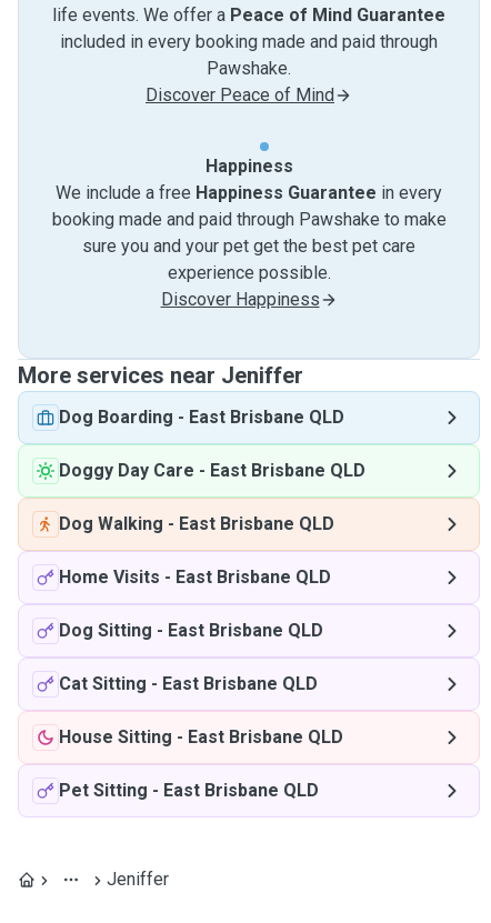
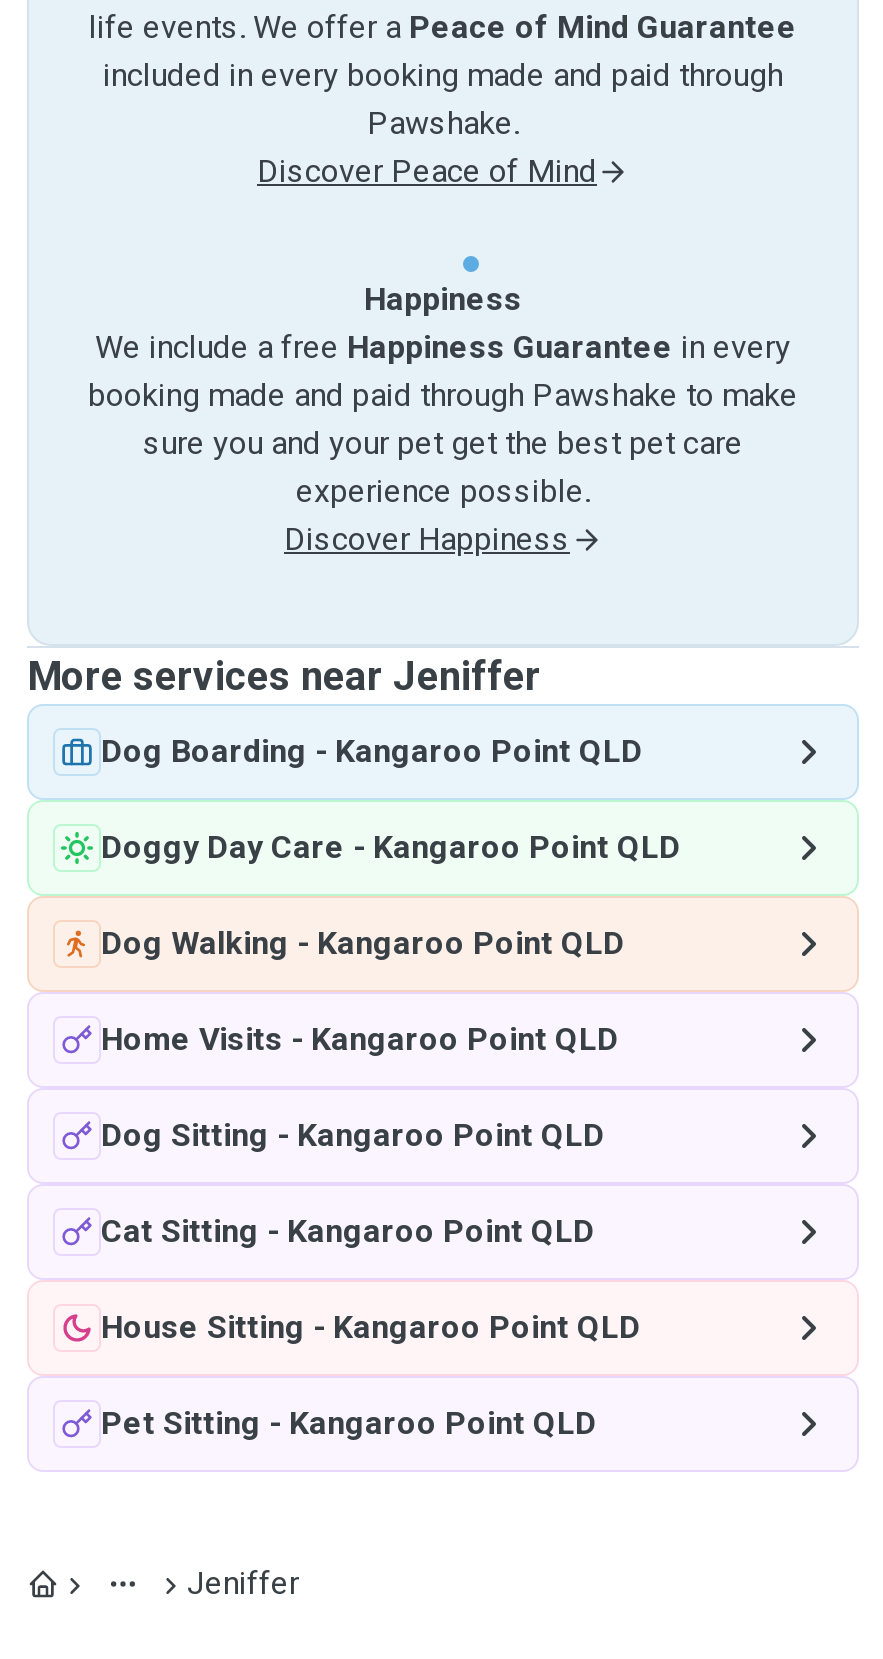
[59,407,344,428] Dog Boarding - East Brisbane QLD -> [101,732,643,770] Dog Boarding - Kangaroo Point QLD
[59,460,365,481] Doggy Day Care - East Brisbane QLD -> [101,828,681,866] Doggy Day Care - Kangaroo Point QLD
[59,513,334,534] Dog Walking - East Brisbane QLD -> [101,924,625,962] Dog Walking - Kangaroo Point QLD
[59,566,331,588] Home Visits - East Brisbane QLD -> [101,1020,619,1058] Home Visits - Kangaroo Point QLD
[59,620,323,641] Dog Sitting - East Brisbane QLD -> [101,1116,605,1154] Dog Sitting - Kangaroo Point QLD
[59,673,318,694] Cat Sitting - East Brisbane QLD -> [101,1212,595,1250] Cat Sitting - Kangaroo Point QLD
[59,726,343,748] House Sitting - East Brisbane QLD -> [101,1308,641,1346] House Sitting - Kangaroo Point QLD
[59,780,319,801] Pet Sitting - East Brisbane QLD -> [101,1404,597,1442] Pet Sitting - Kangaroo Point QLD

